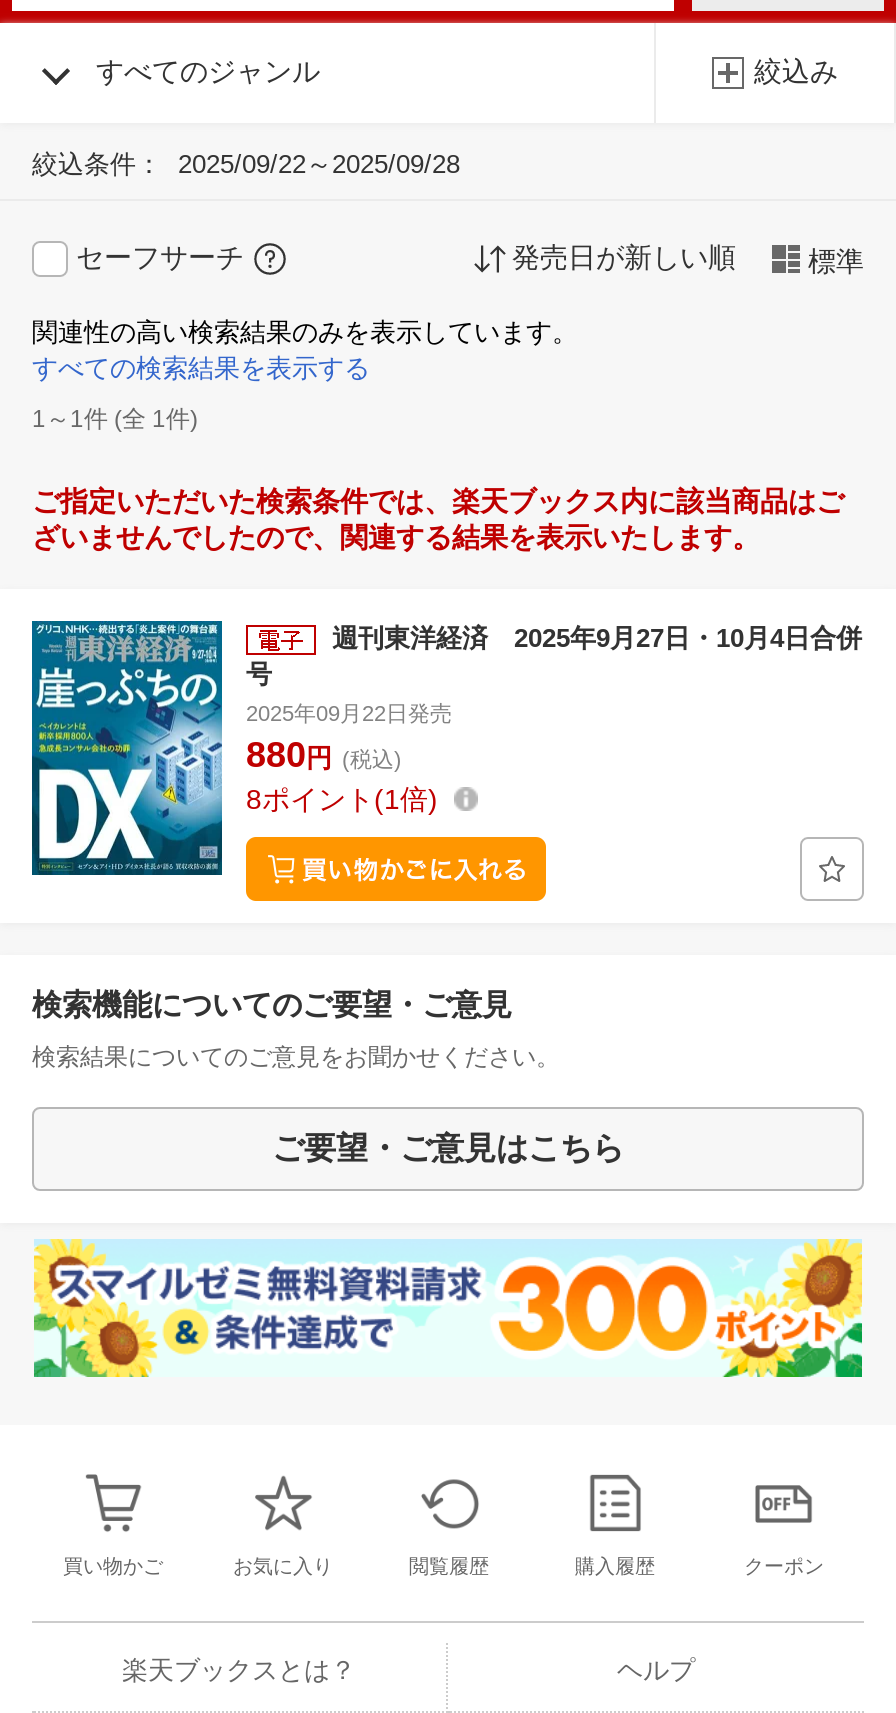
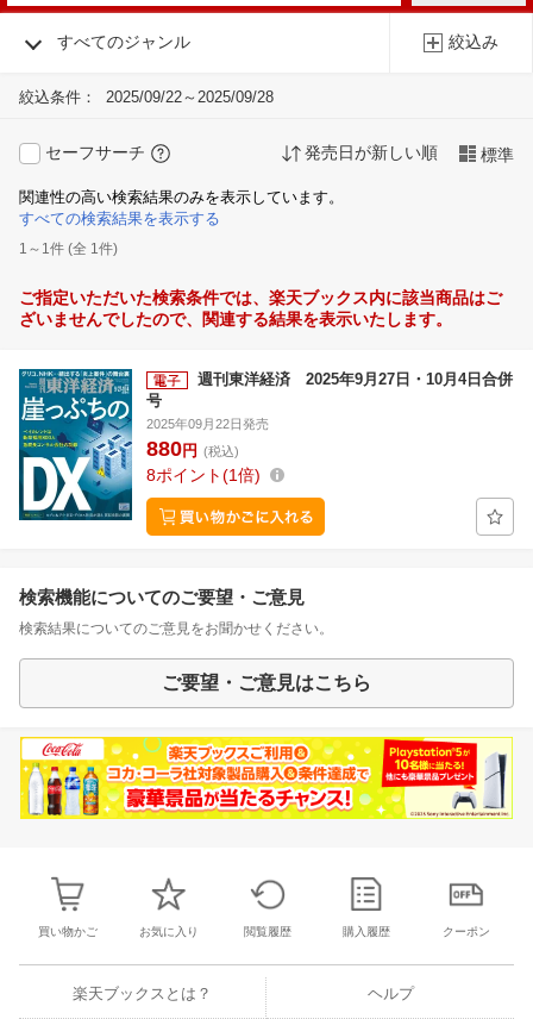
[32,1239,864,1379] [image] -> [19,736,514,820] [image]

